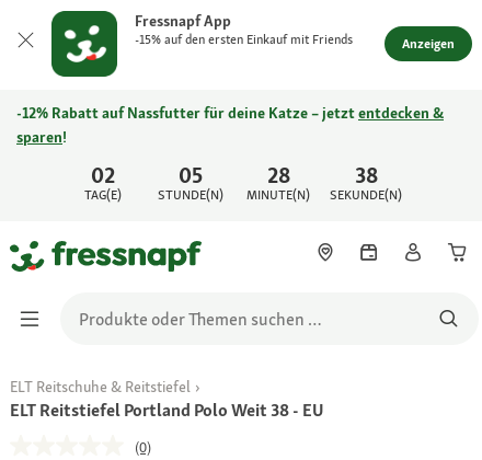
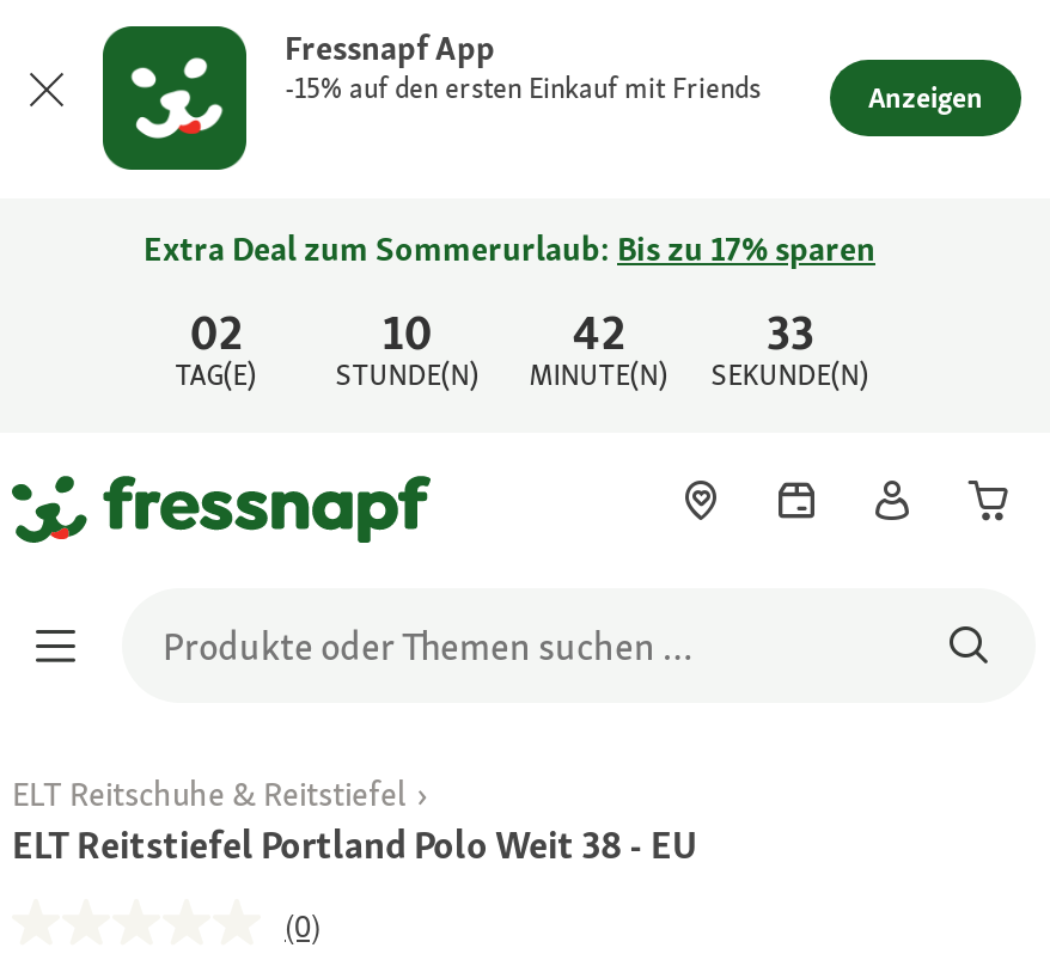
[16,103,444,147] -12% Rabatt auf Nassfutter für deine Katze – jetzt entdecken & | sparen! -> [144,227,875,270] Extra Deal zum Sommerurlaub: Bis zu 17% sparen
[179,161,203,189] 05 -> [382,301,432,363] 10
[267,161,290,189] 28 -> [572,301,625,363] 42
[355,161,378,189] 38 -> [766,301,814,363] 33

